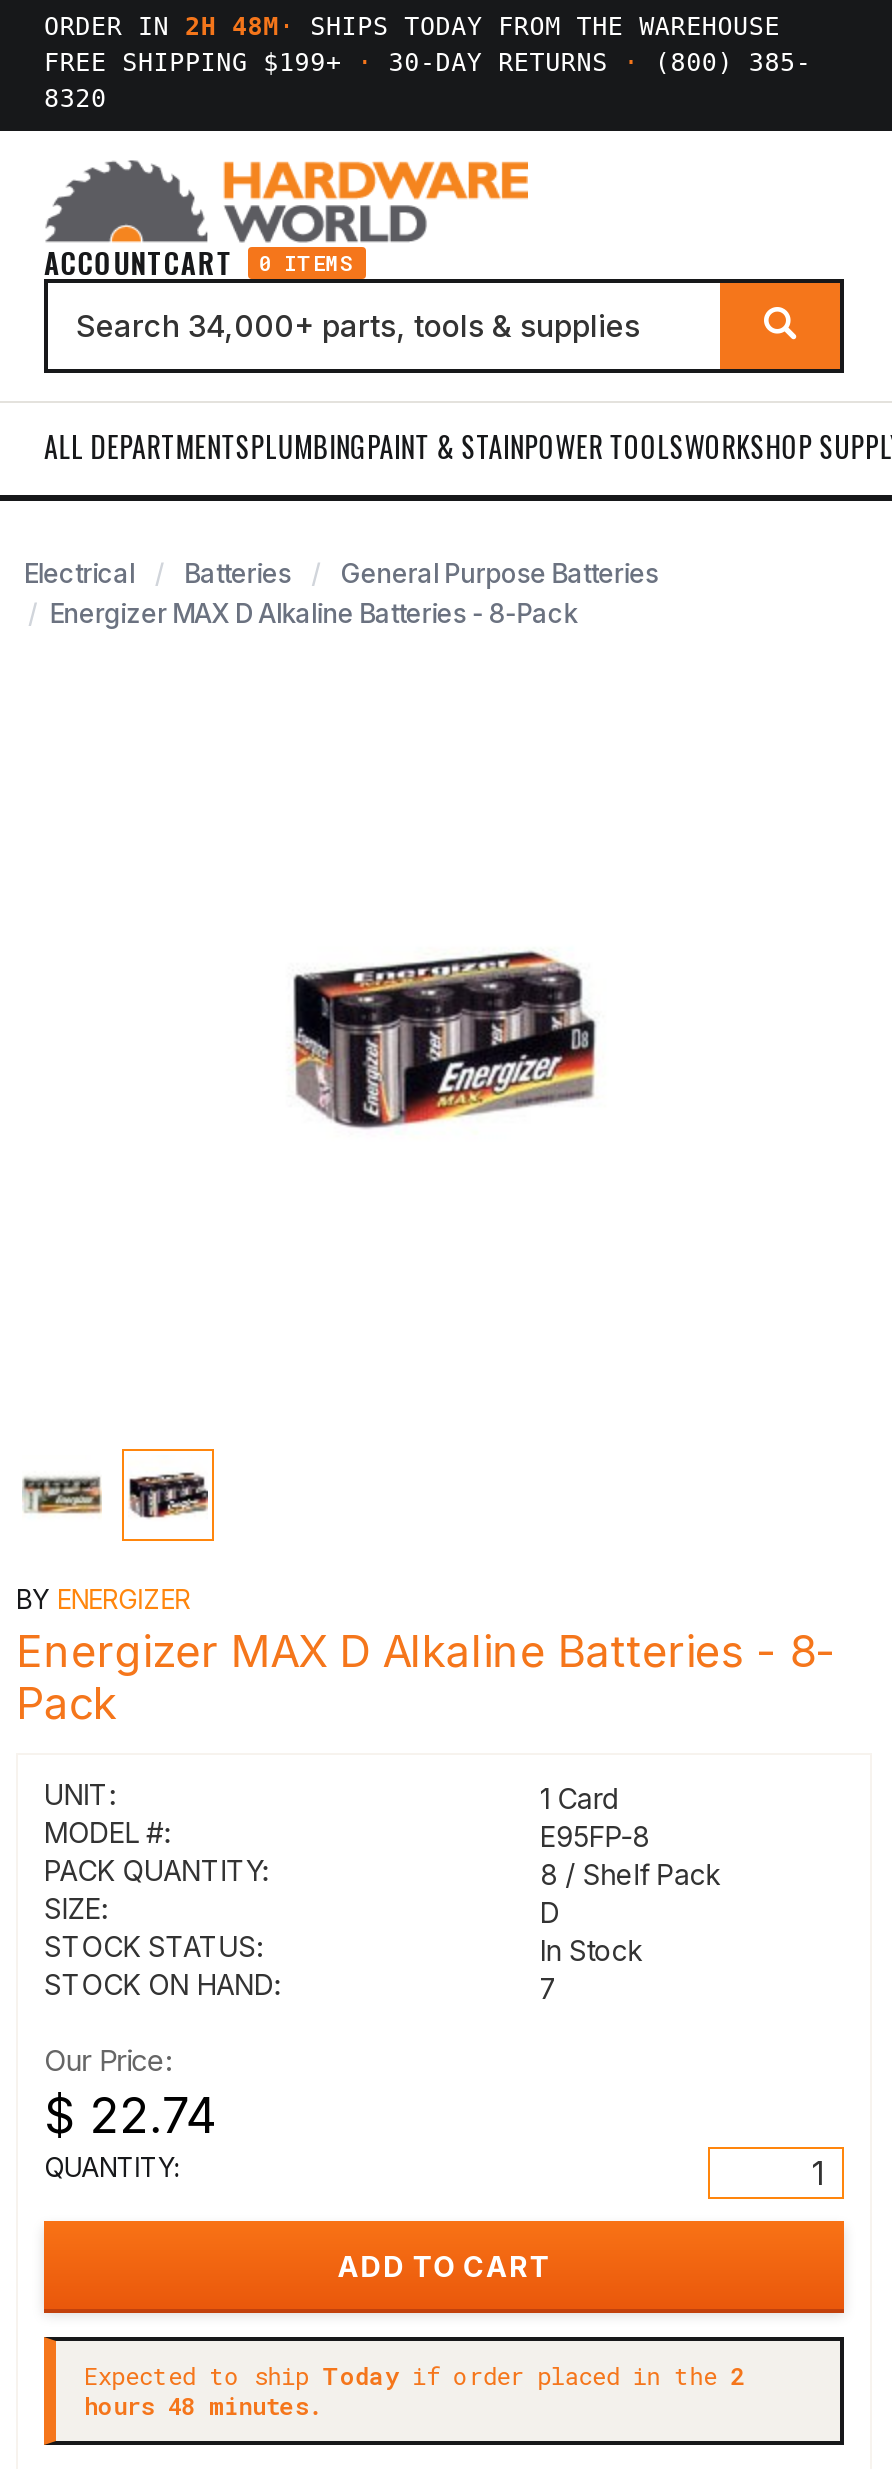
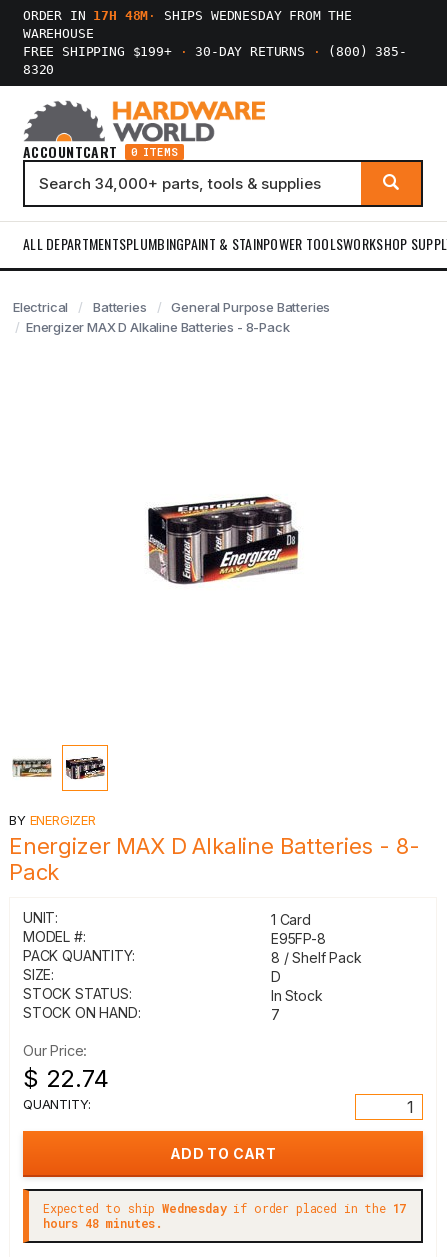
[44,11,780,41] ORDER IN 2H 48M · SHIPS TODAY FROM THE WAREHOUSE -> [23,8,352,41] ORDER IN 17H 48M · SHIPS WEDNESDAY FROM THE | WAREHOUSE
[84,2359,744,2391] Expected to ship Today if order placed in the 2 -> [43,1200,406,1216] Expected to ship Wednesday if order placed in the 17

